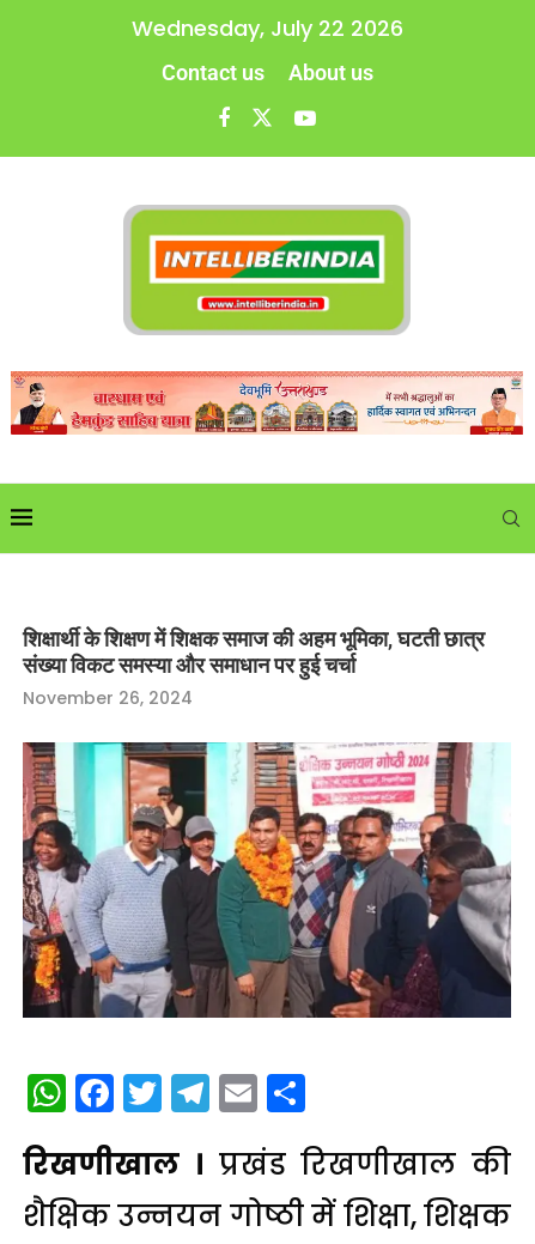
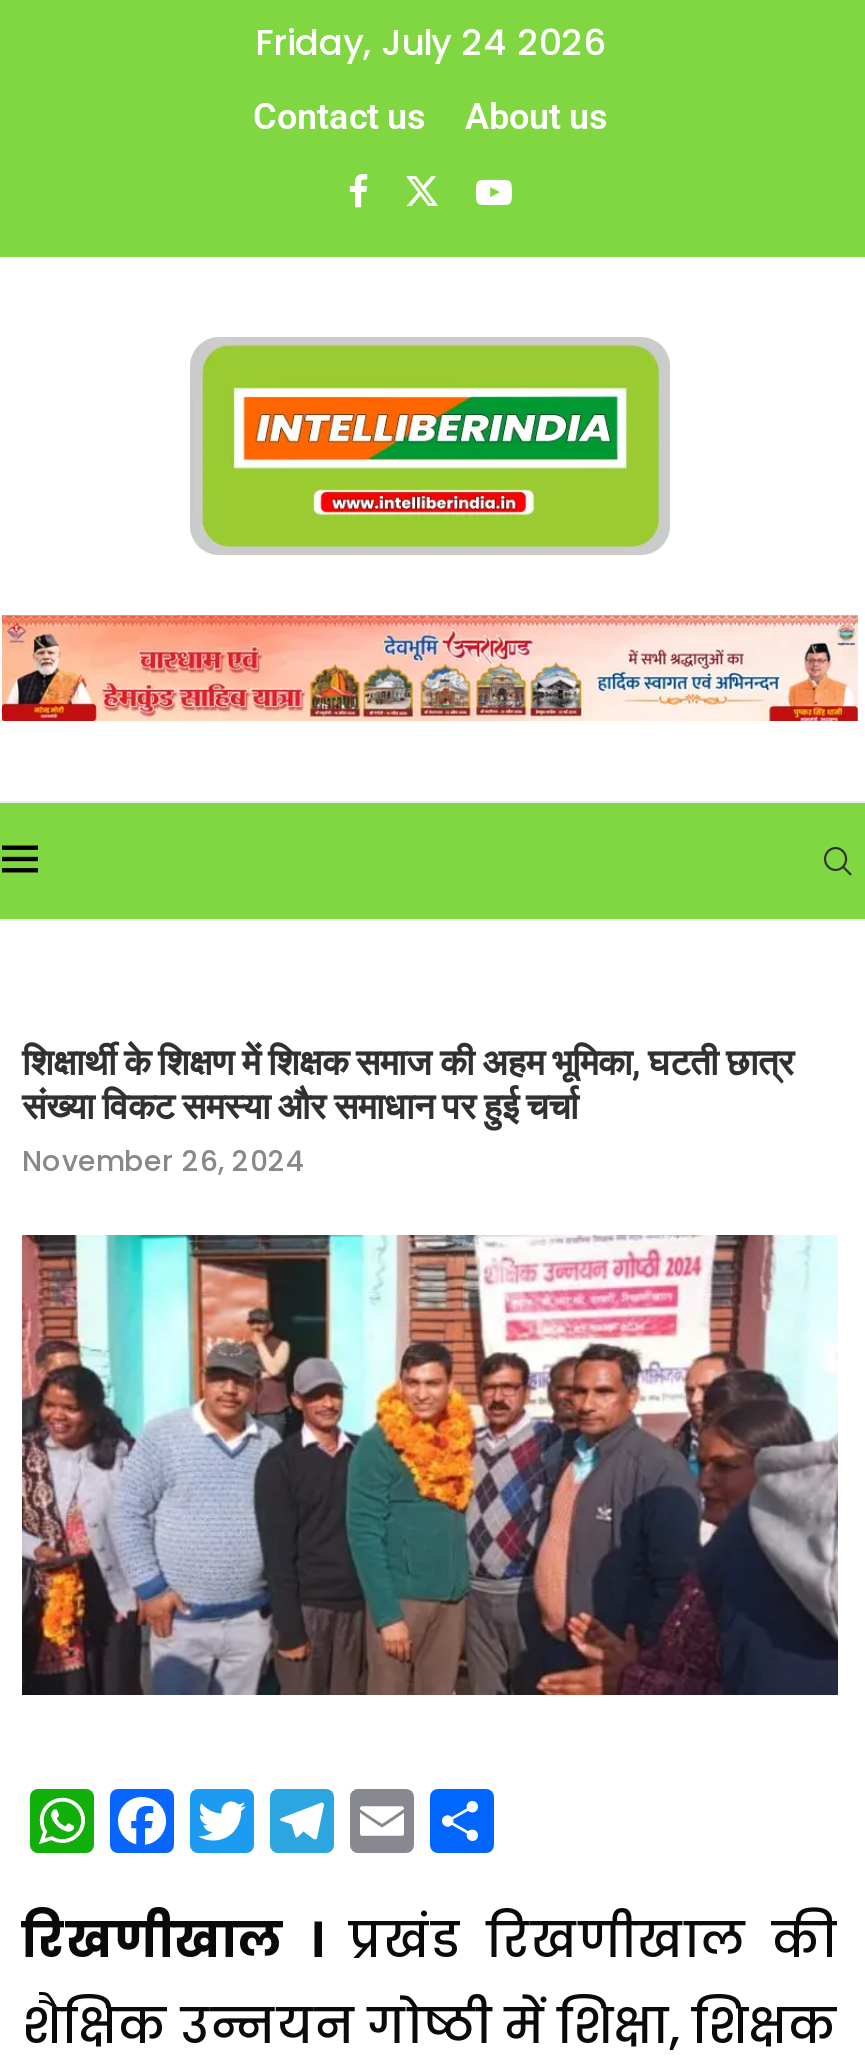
[131,13,403,43] Wednesday, July 22 2026 -> [255,17,605,67] Friday, July 24 2026

